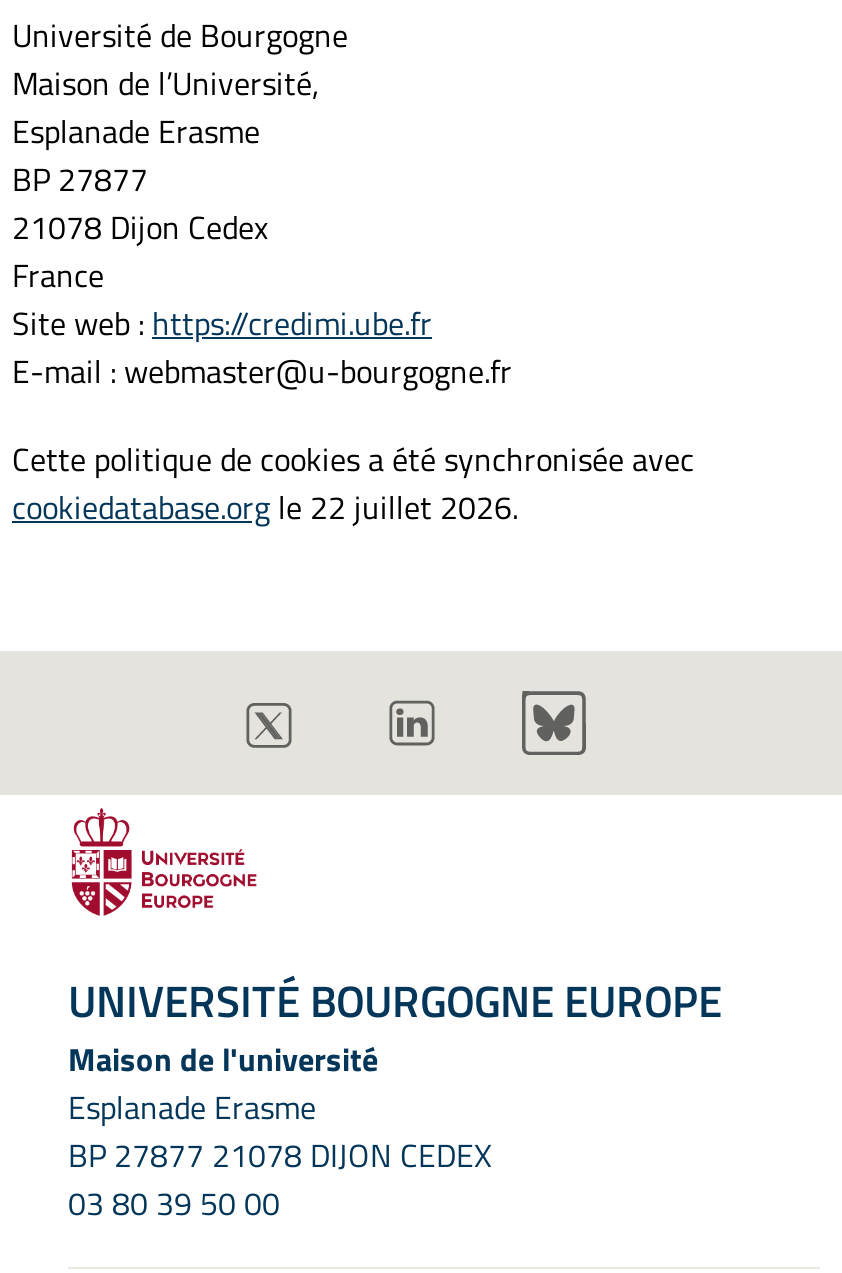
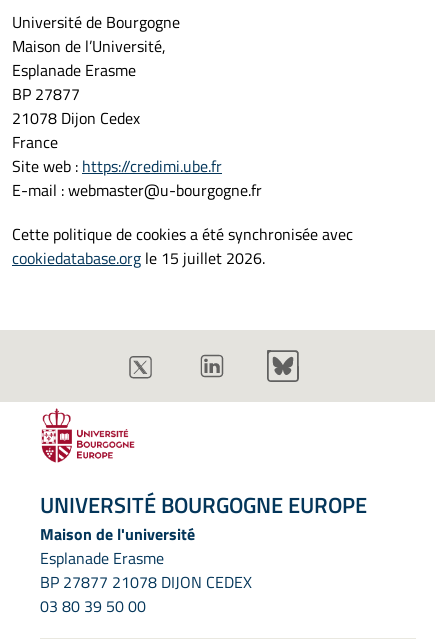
[12,483,518,531] cookiedatabase.org le 22 juillet 2026. -> [12,246,265,270] cookiedatabase.org le 15 juillet 2026.

